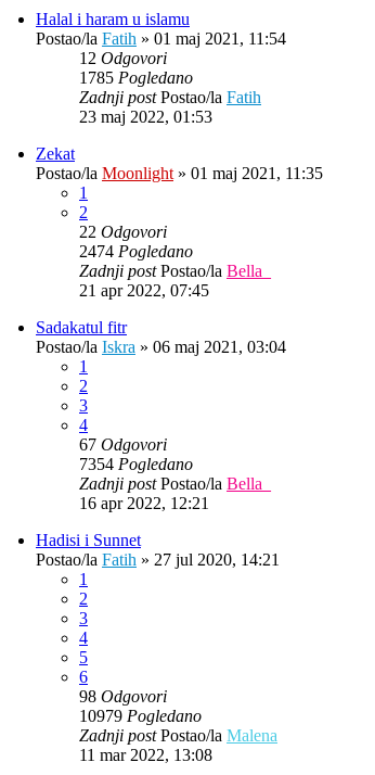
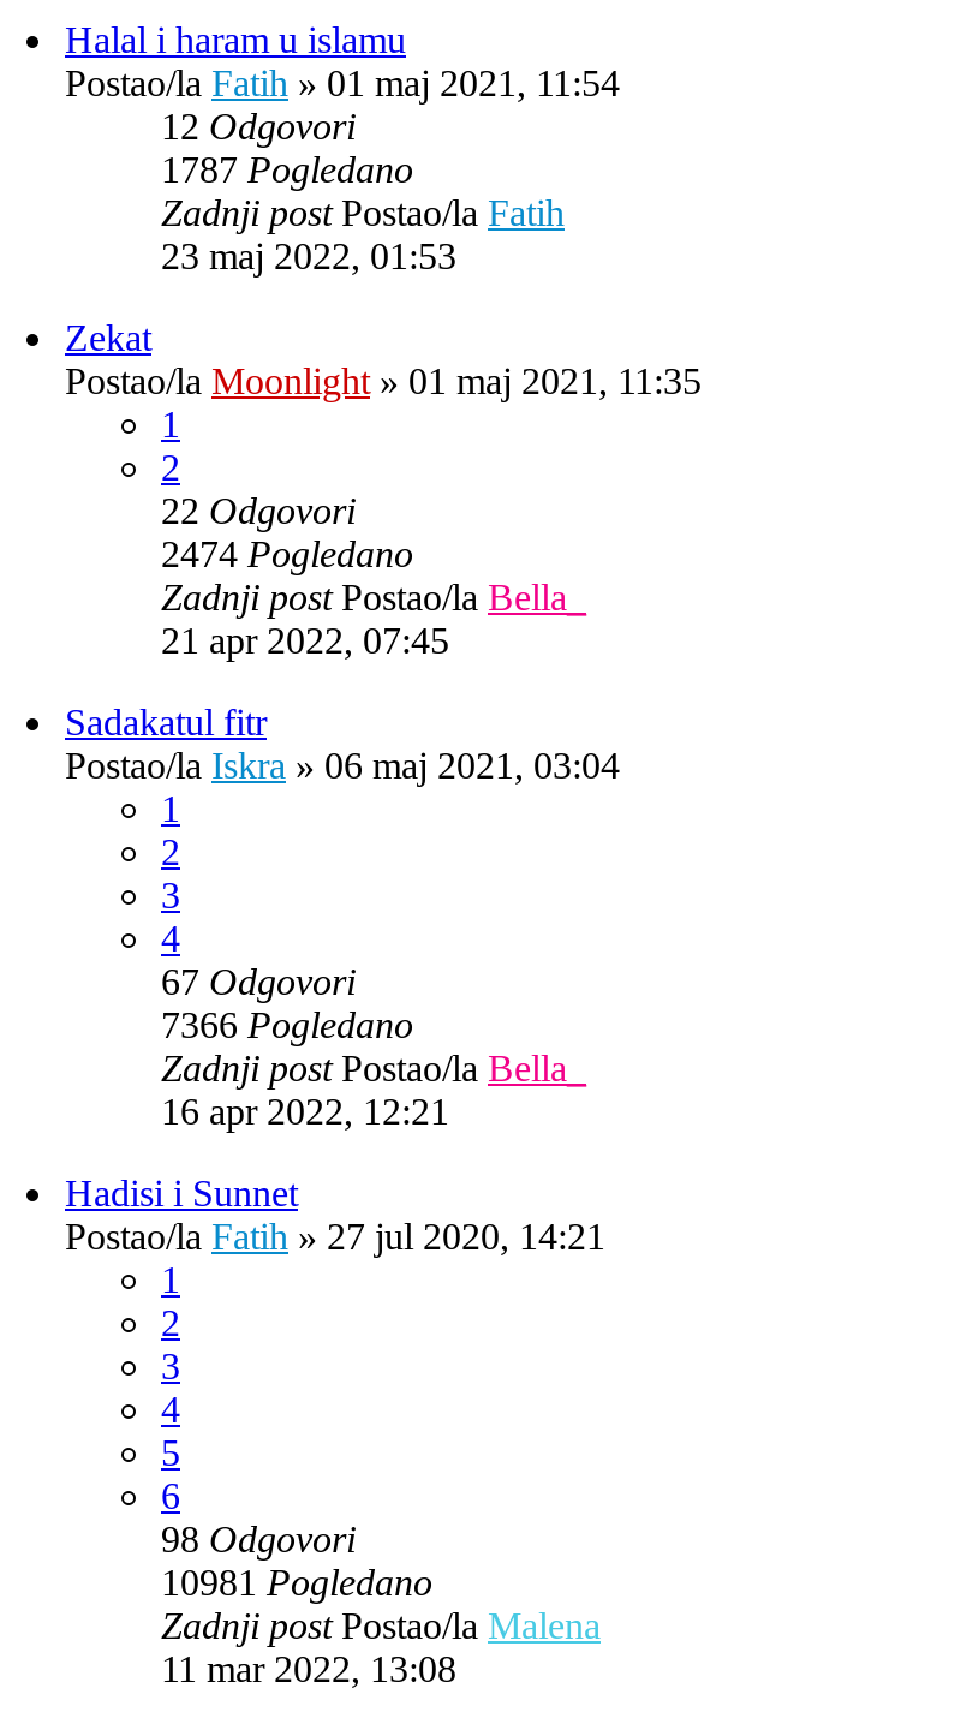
[79,68,193,87] 1785 Pogledano -> [161,149,413,190] 1787 Pogledano
[79,455,193,473] 7354 Pogledano -> [161,1004,413,1045] 7366 Pogledano
[79,707,202,725] 10979 Pogledano -> [161,1562,432,1602] 10981 Pogledano

